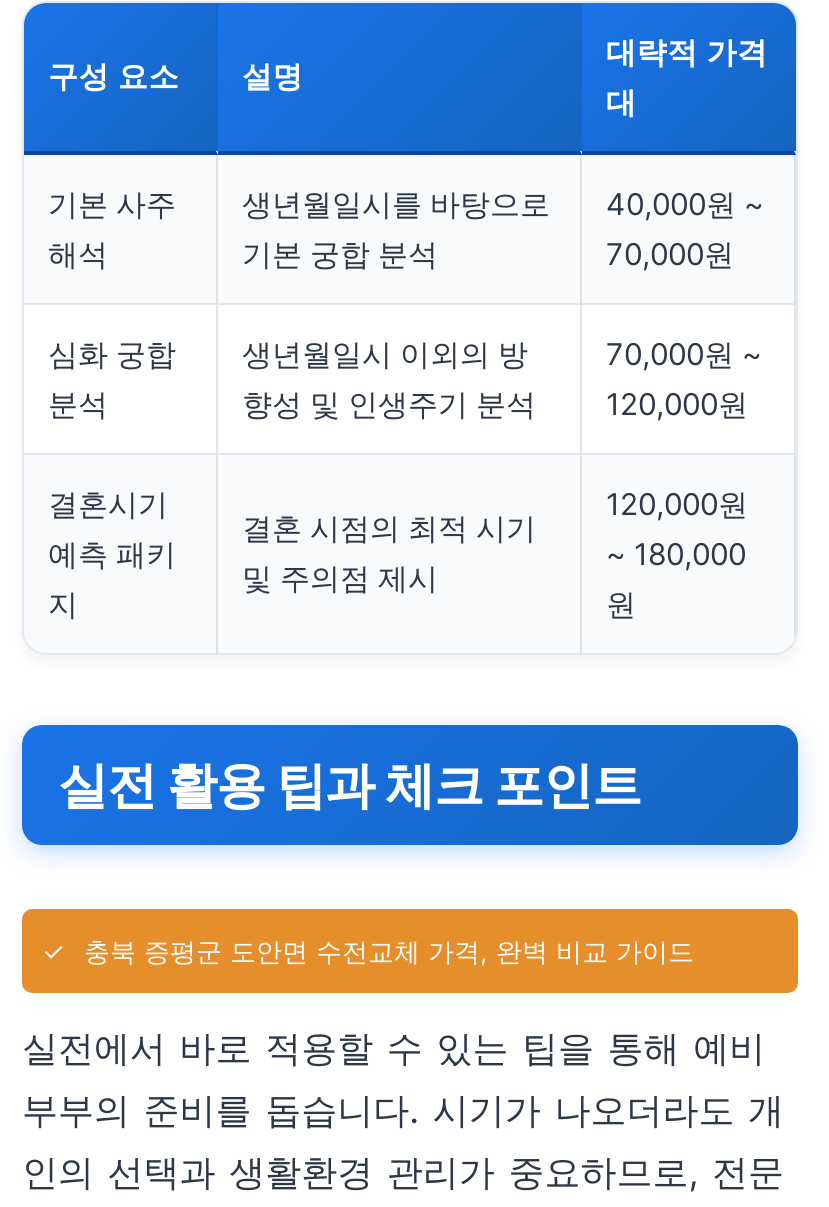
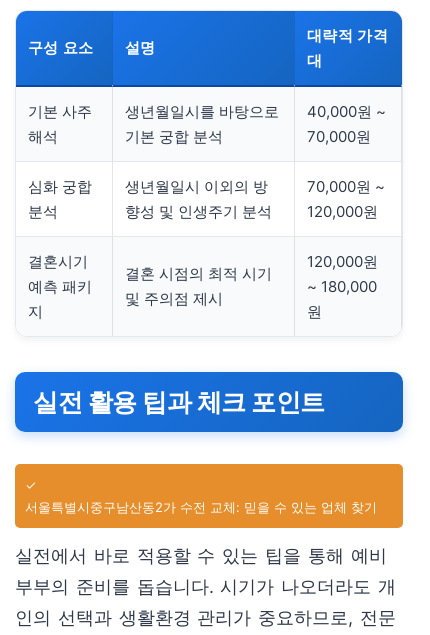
[84,935,694,967] 충북 증평군 도안면 수전교체 가격, 완벽 비교 가이드 -> [25,499,377,515] 서울특별시중구남산동2가 수전 교체: 믿을 수 있는 업체 찾기

